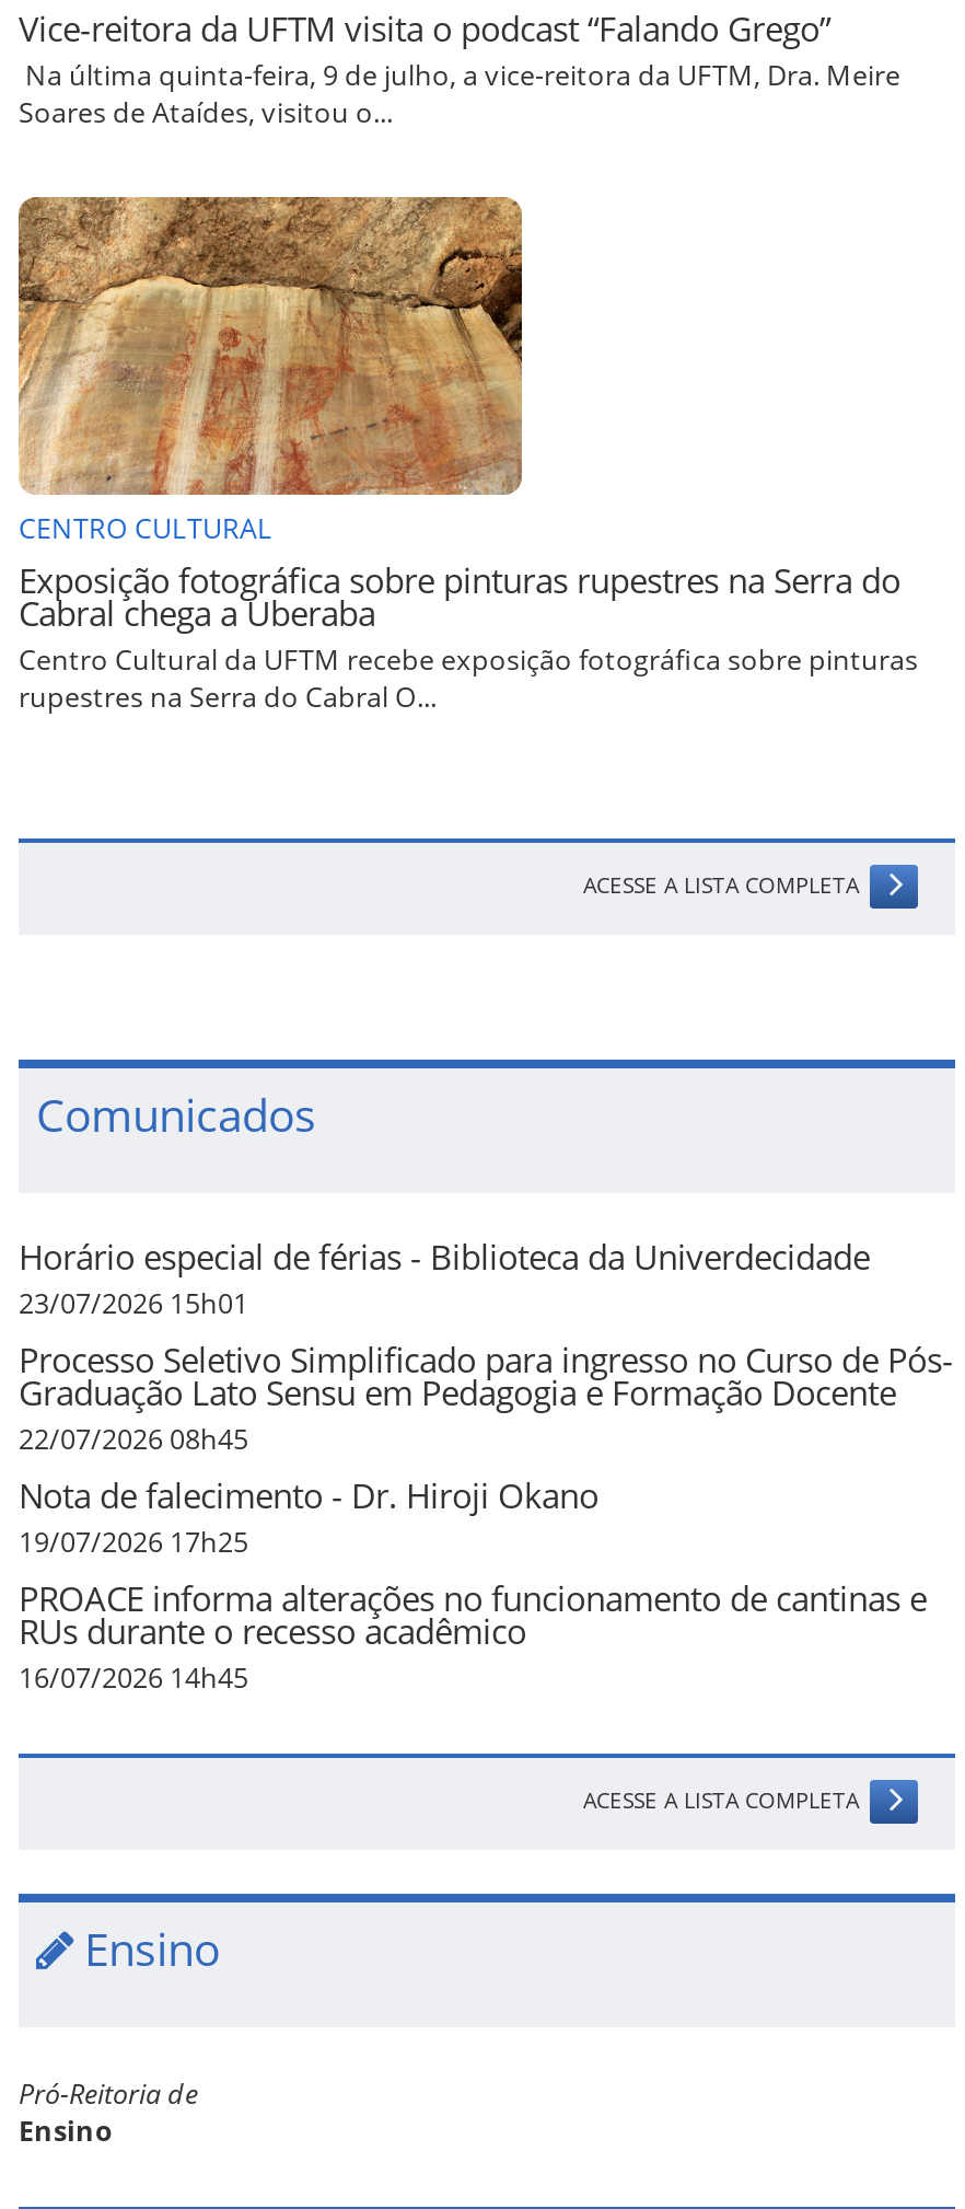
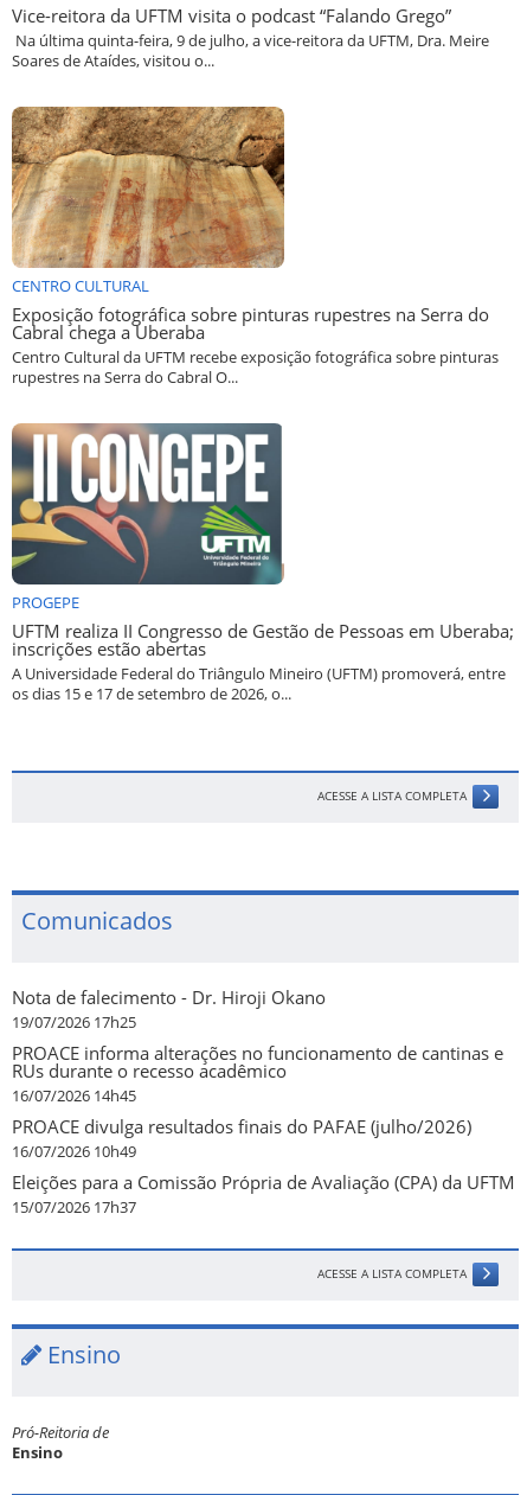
none -> [11,422,514,705] [image] | PROGEPE | UFTM realiza II Congresso de Gestão de Pessoas em Uberaba; | inscrições estão abertas | A Universidade Federal do Triângulo Mineiro (UFTM) promoverá, entre | os dias 15 e 17 de setembro de 2026, o...
[19,1235,953,1459] Horário especial de férias - Biblioteca da Univerdecidade | 23/07/2026 15h01 | Processo Seletivo Simplificado para ingresso no Curso de Pós- | Graduação Lato Sensu em Pedagogia e Formação Docente | 22/07/2026 08h45 -> none
none -> [12,1115,515,1218] PROACE divulga resultados finais do PAFAE (julho/2026) | 16/07/2026 10h49 | Eleições para a Comissão Própria de Avaliação (CPA) da UFTM | 15/07/2026 17h37

